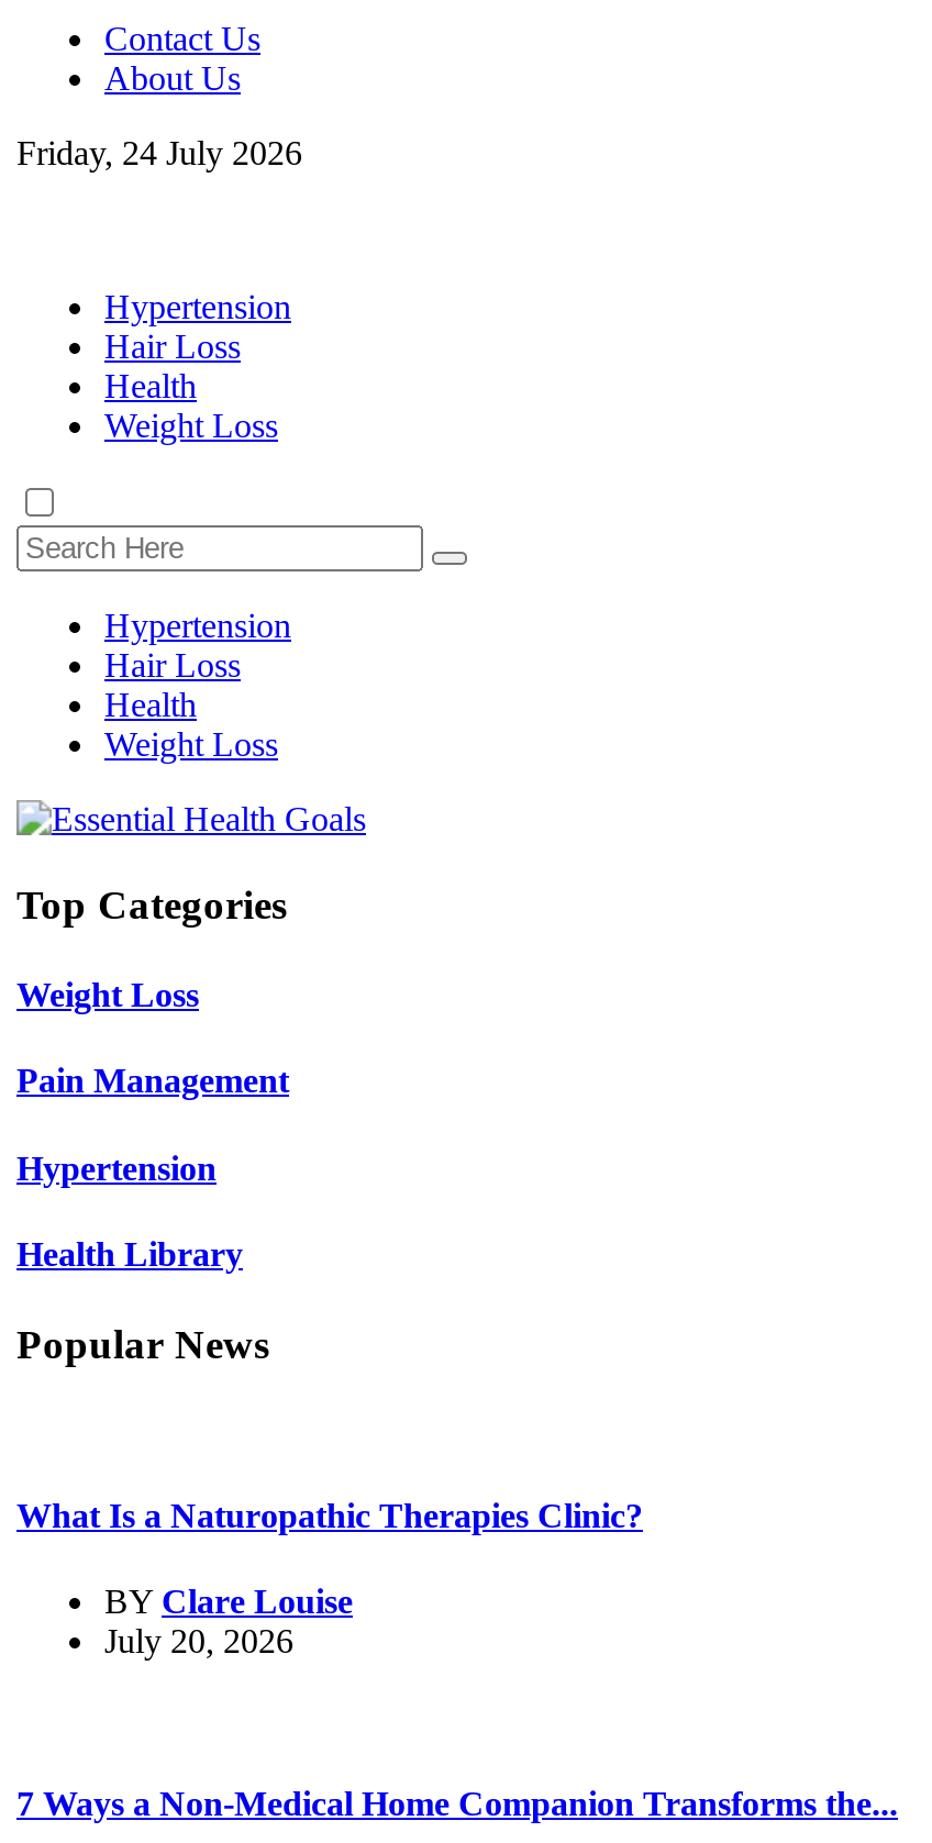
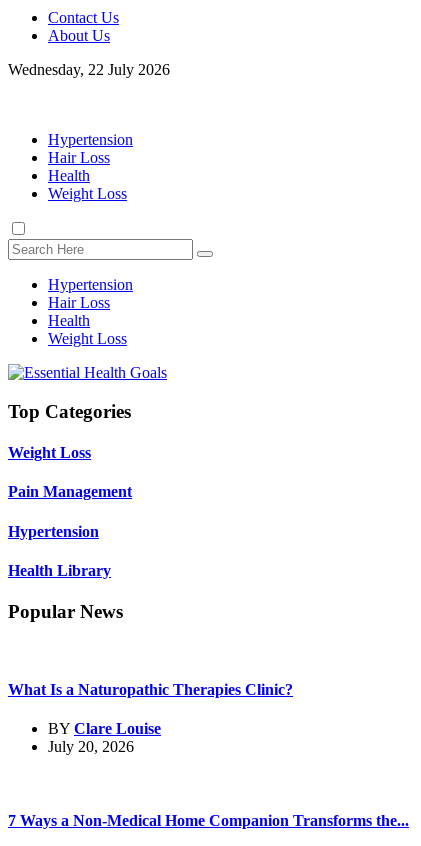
[16,134,302,171] Friday, 24 July 2026 -> [8,61,170,78] Wednesday, 22 July 2026

